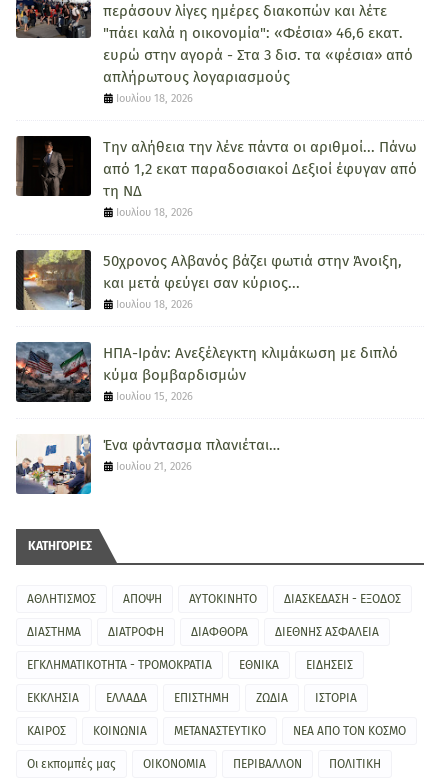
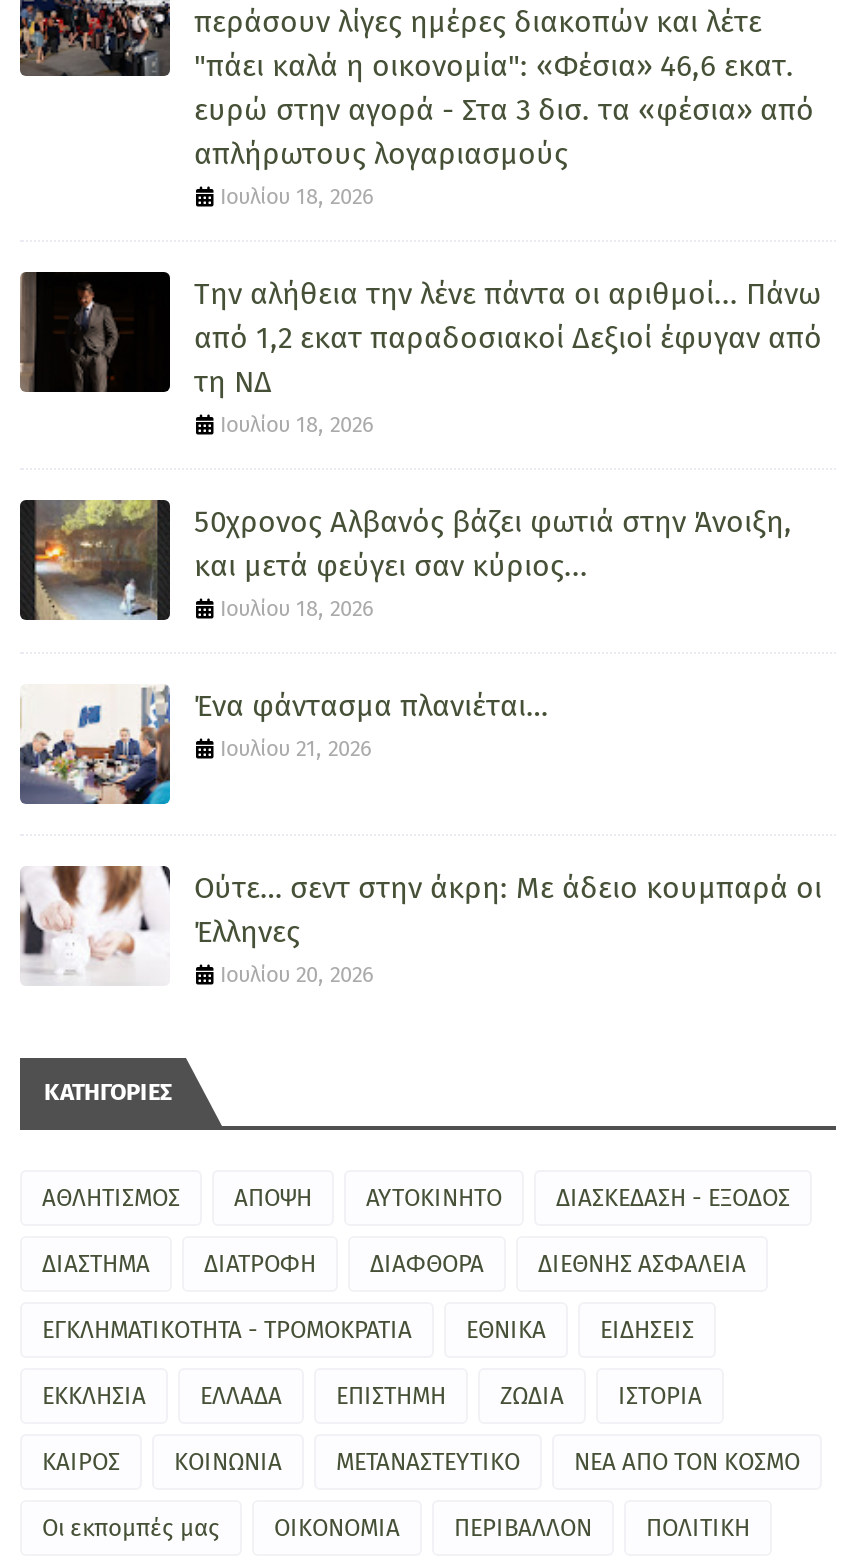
[15,341,398,403] [image] | ΗΠΑ-Ιράν: Ανεξέλεγκτη κλιμάκωση με διπλό | κύμα βομβαρδισμών | Ιουλίου 15, 2026 -> none
moved [15,436,280,496] -> [18,688,548,808]: [image] | Ένα φάντασμα πλανιέται… | Ιουλίου 21, 2026
none -> [20,864,822,988] [image] | Ούτε… σεντ στην άκρη: Με άδειο κουμπαρά οι | Έλληνες | Ιουλίου 20, 2026

